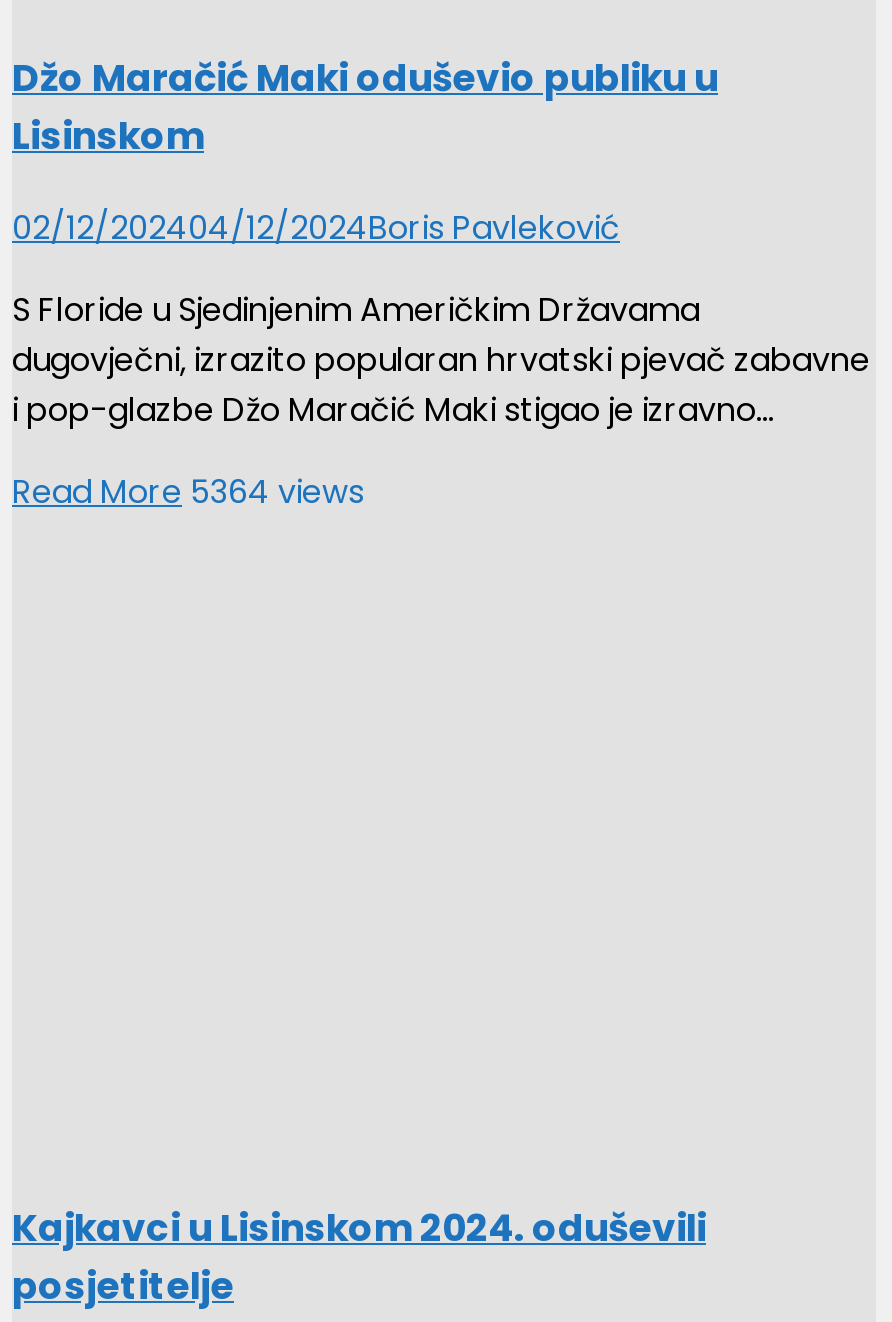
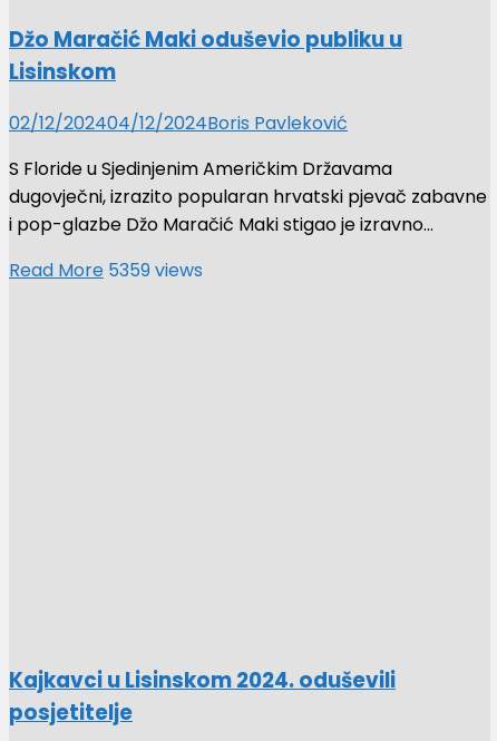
[12,469,364,515] Read More 5364 views -> [9,257,203,283] Read More 5359 views

